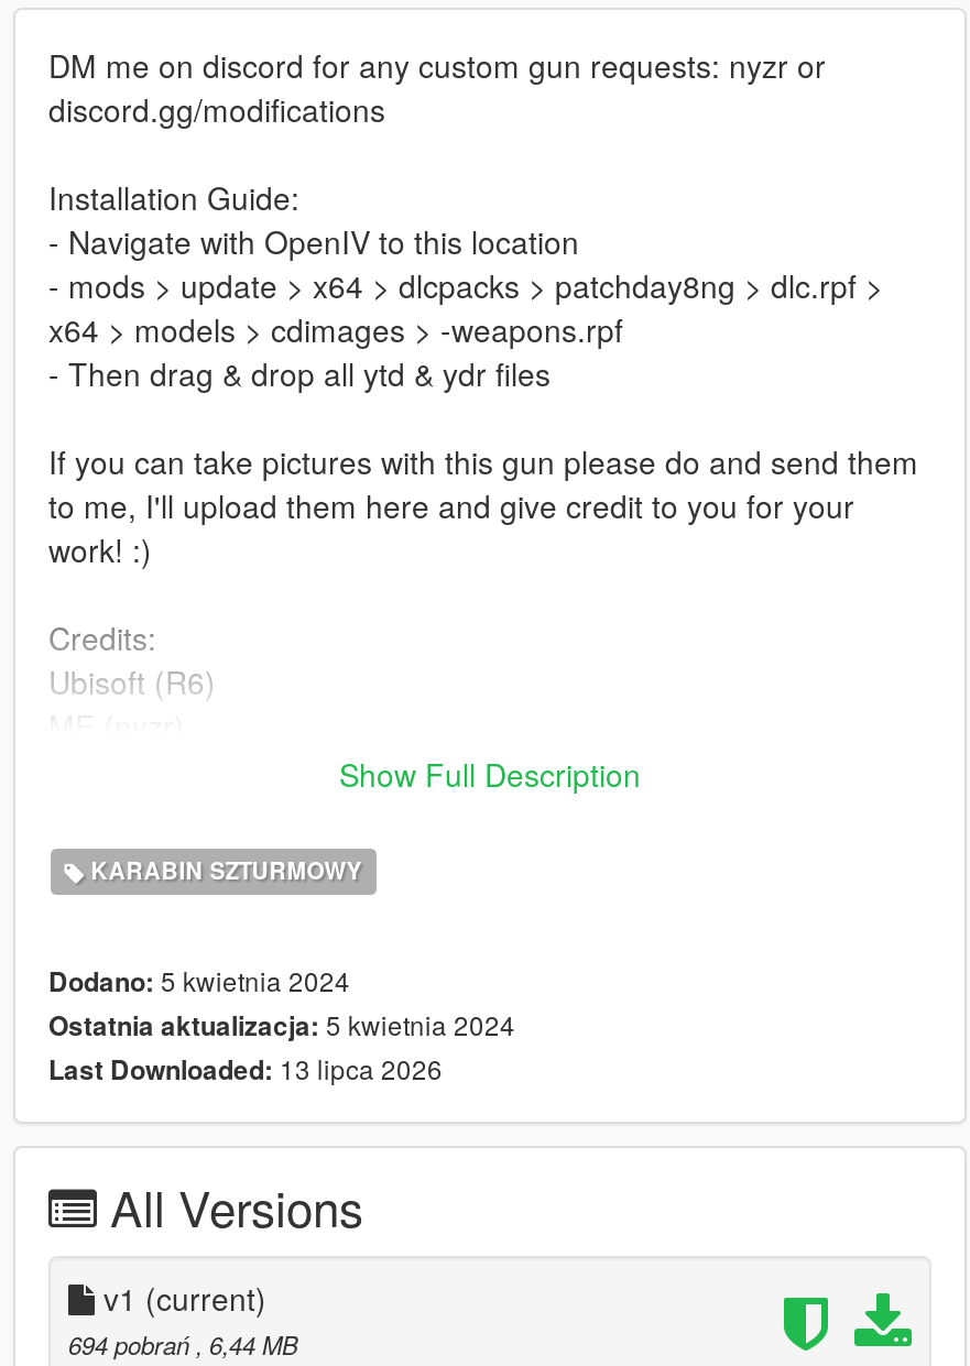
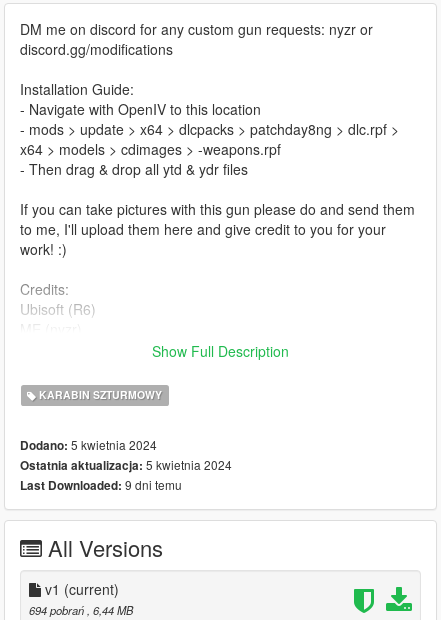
[48,1048,443,1088] Last Downloaded: 13 lipca 2026 -> [20,476,182,494] Last Downloaded: 9 dni temu

